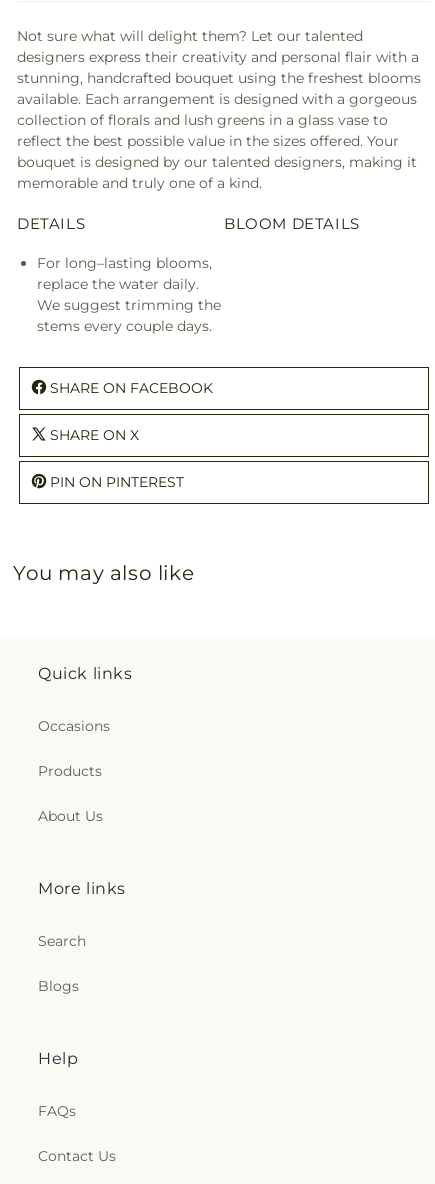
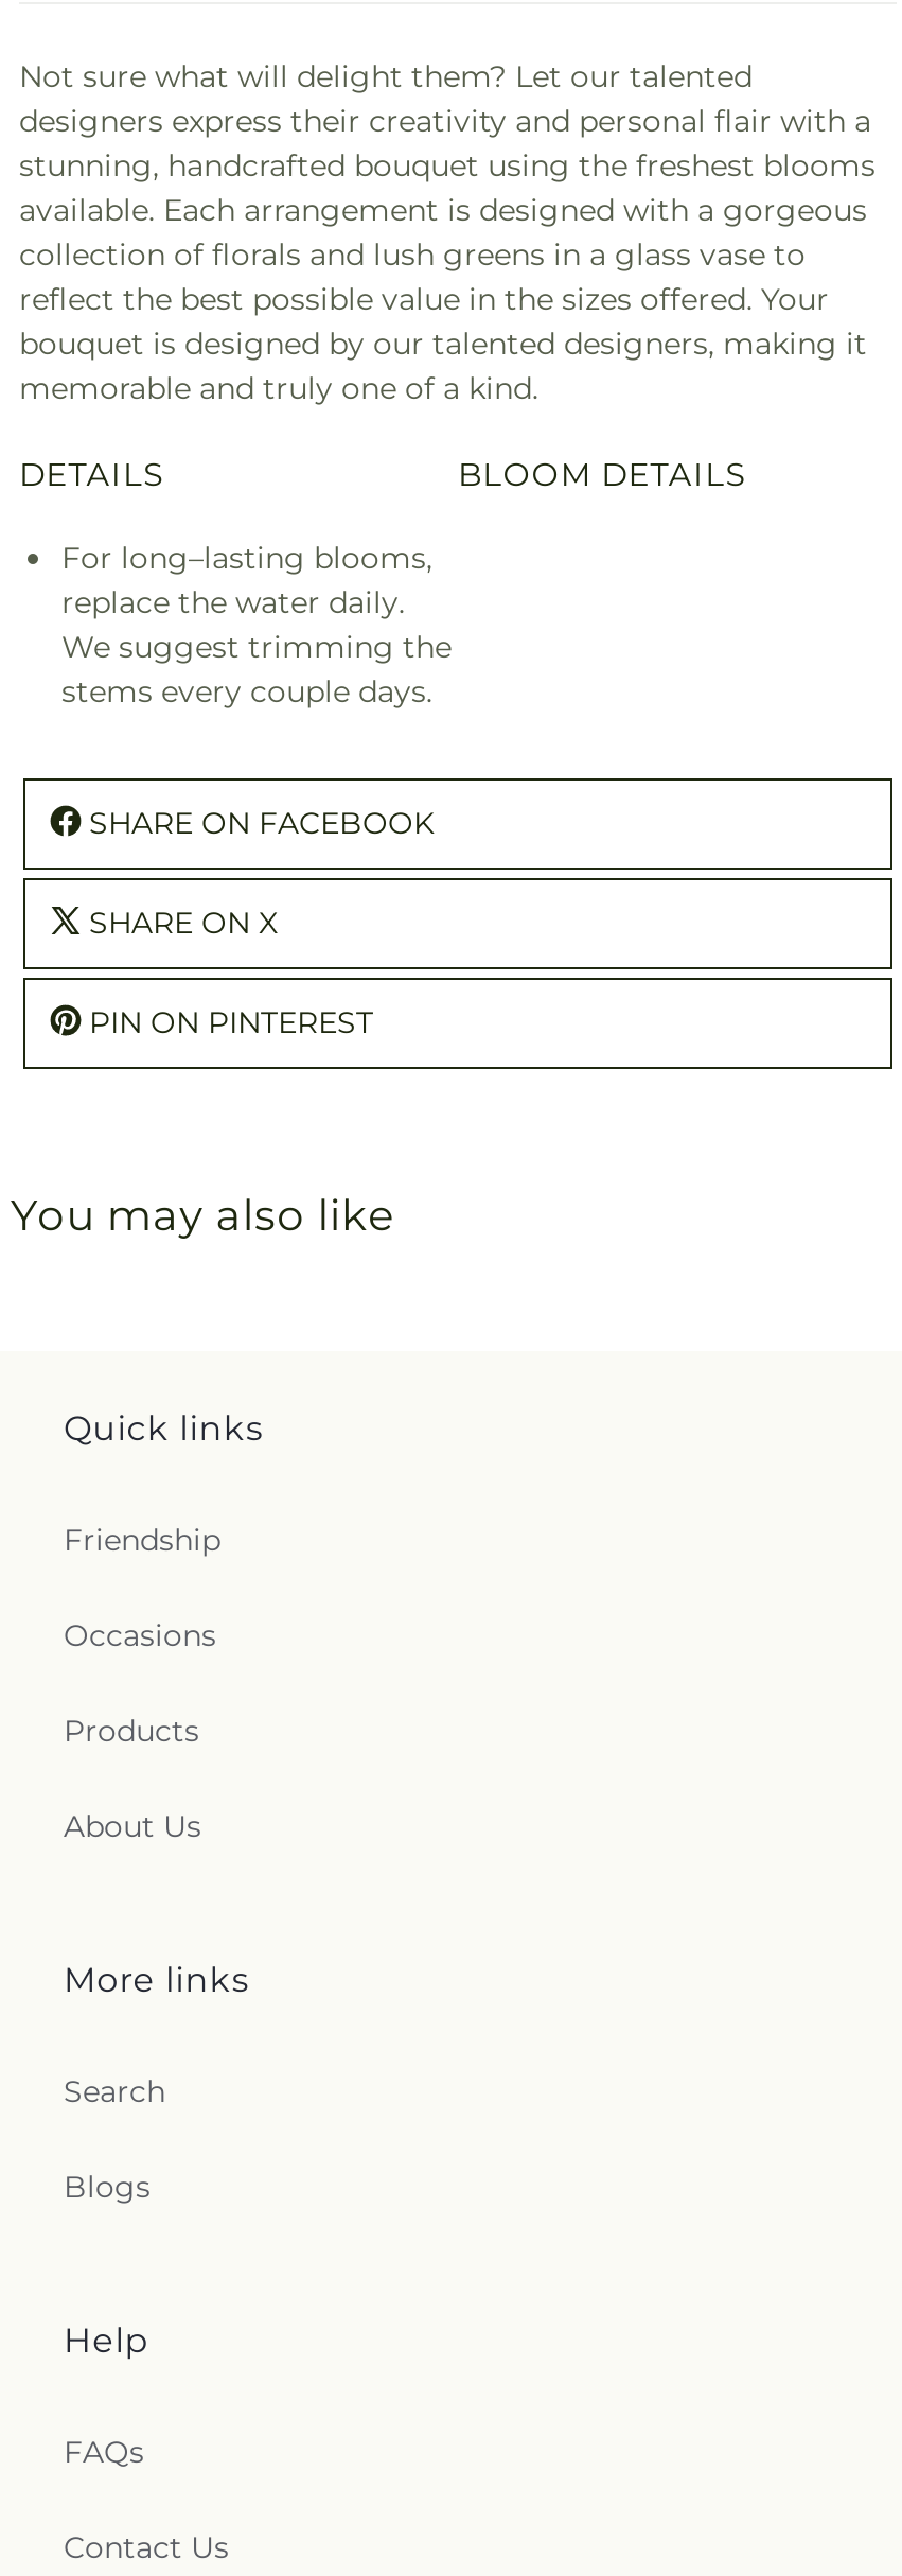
none -> [64,1521,220,1559] Friendship

